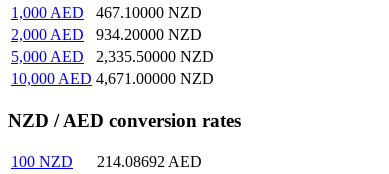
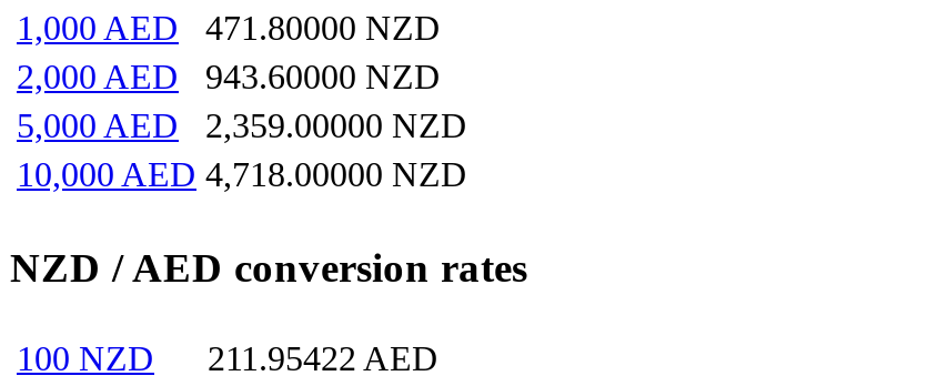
[11,4,202,21] 1,000 AED 467.10000 NZD -> [17,9,441,47] 1,000 AED 471.80000 NZD
[11,26,202,43] 2,000 AED 934.20000 NZD -> [17,58,441,95] 2,000 AED 943.60000 NZD
[11,48,214,65] 5,000 AED 2,335.50000 NZD -> [17,106,467,144] 5,000 AED 2,359.00000 NZD
[11,70,214,87] 10,000 AED 4,671.00000 NZD -> [17,155,467,193] 10,000 AED 4,718.00000 NZD
[11,153,202,170] 100 NZD 214.08692 AED -> [17,341,438,378] 100 NZD 211.95422 AED

